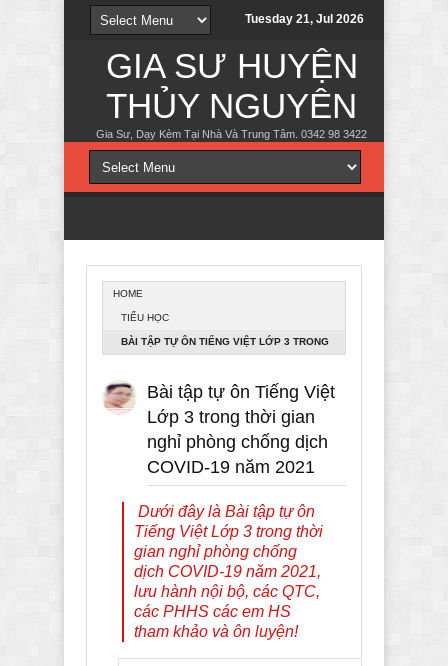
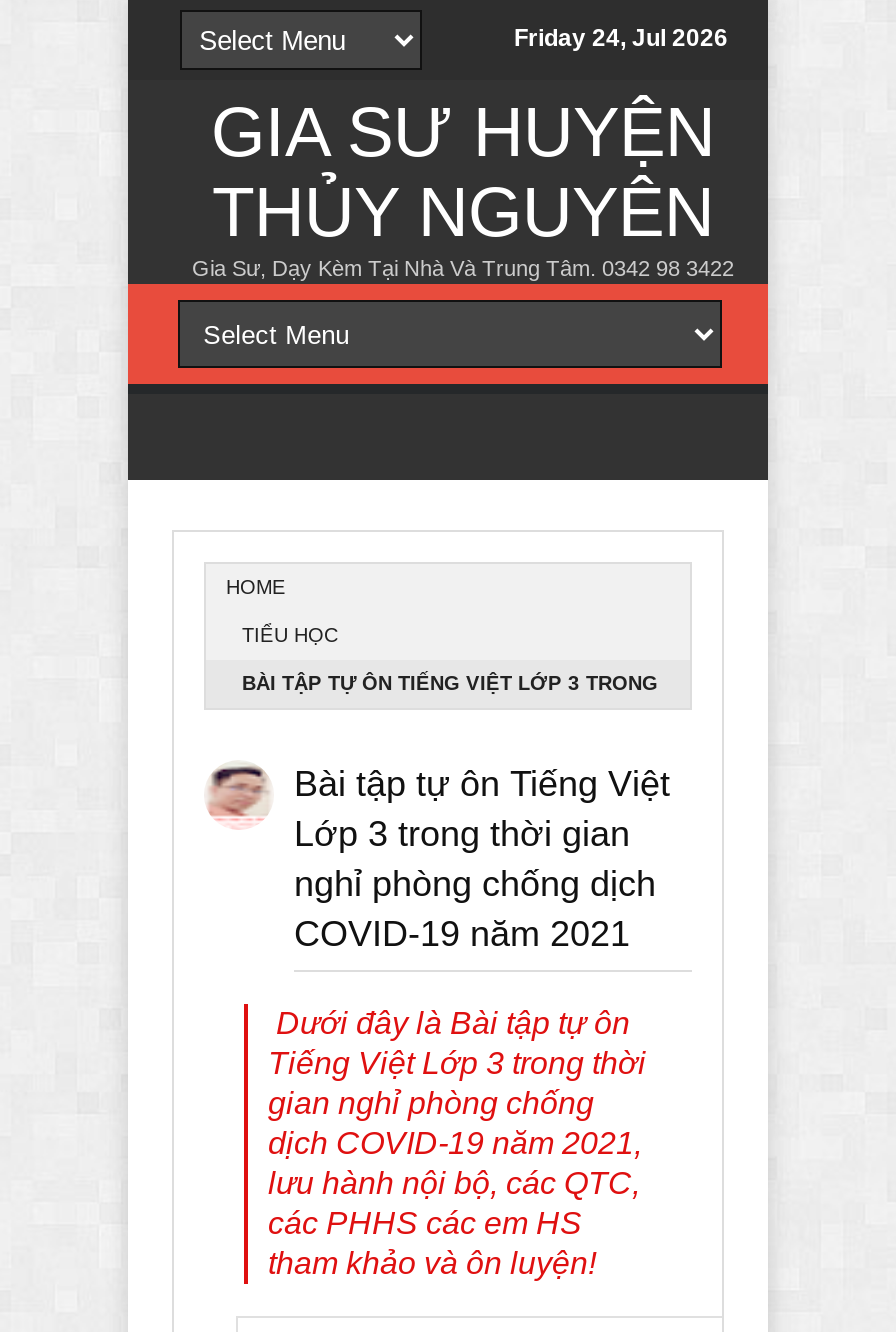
[245,12,364,26] Tuesday 21, Jul 2026 -> [514,24,728,52] Friday 24, Jul 2026

